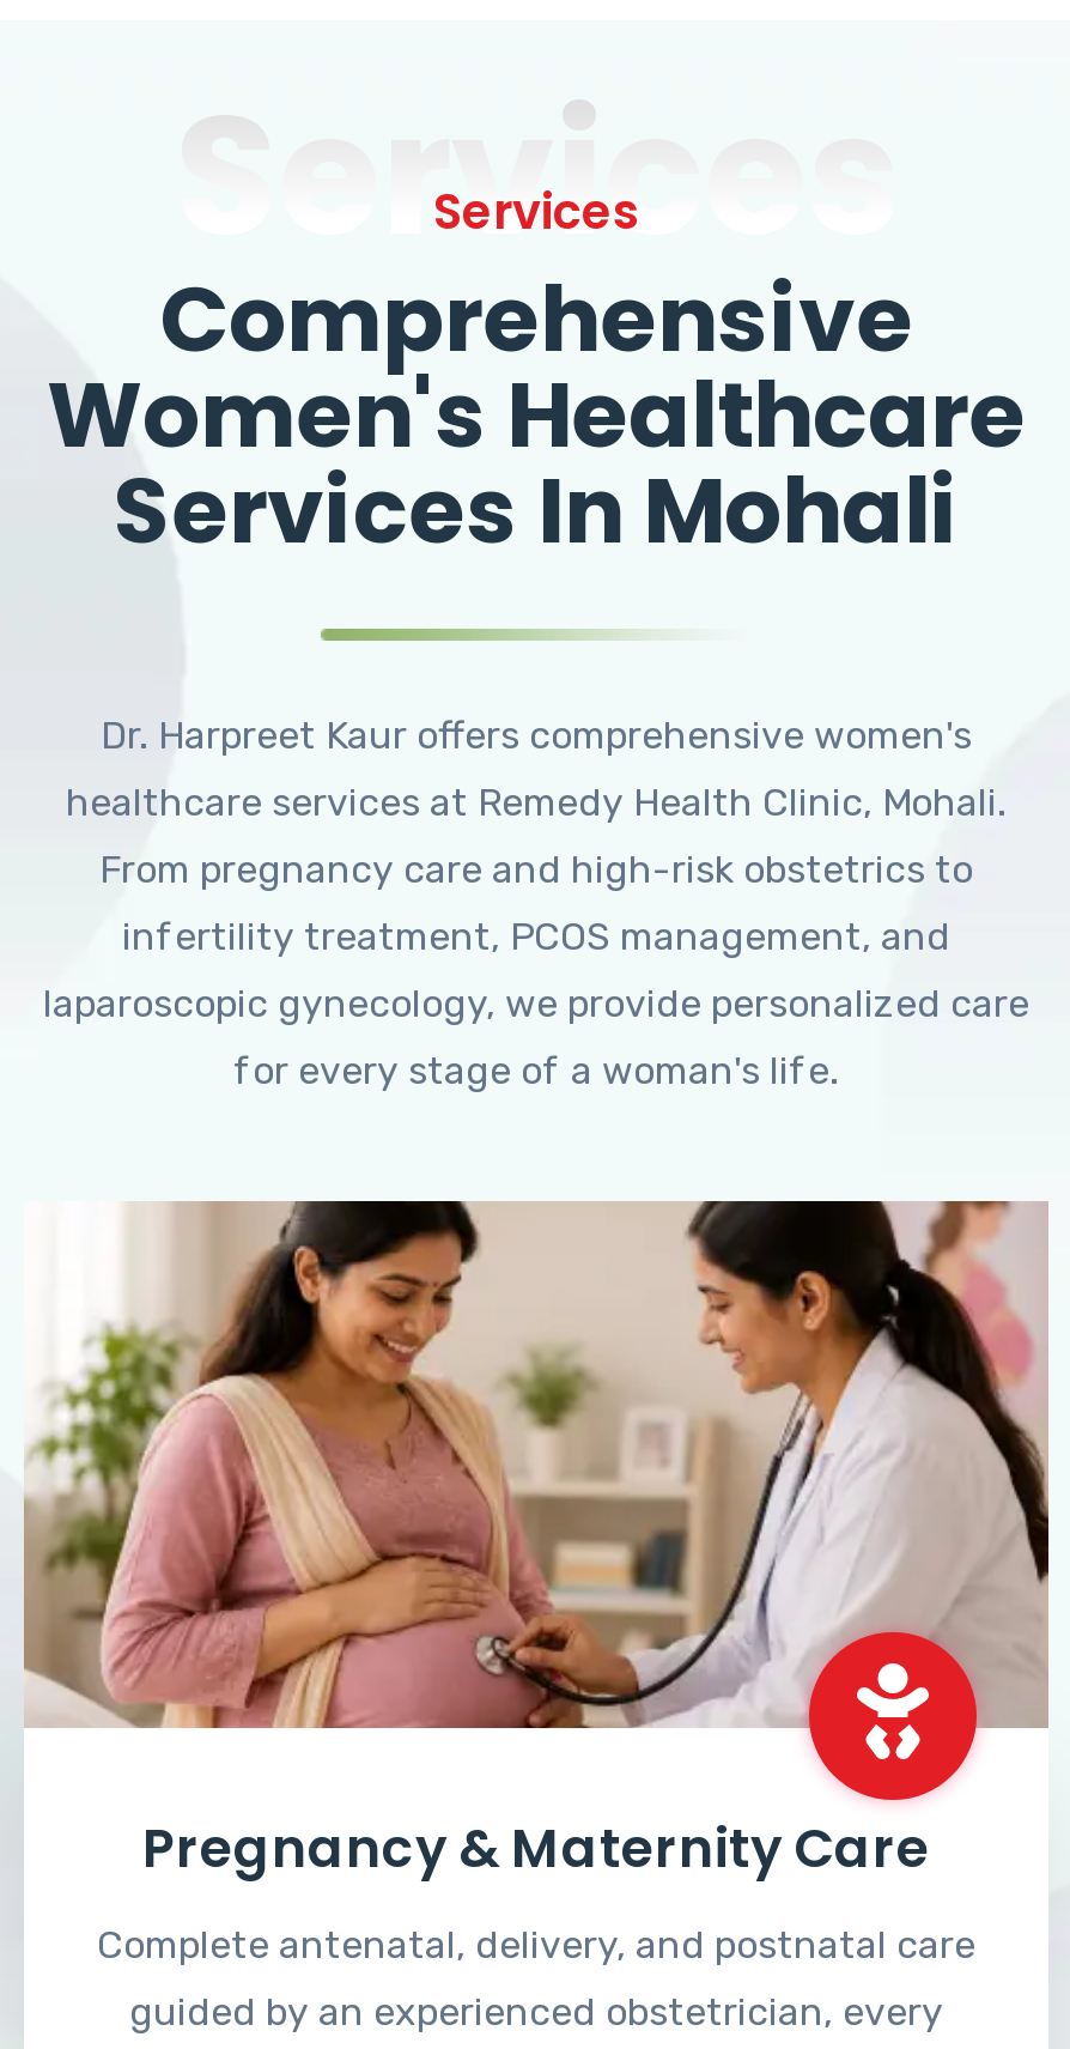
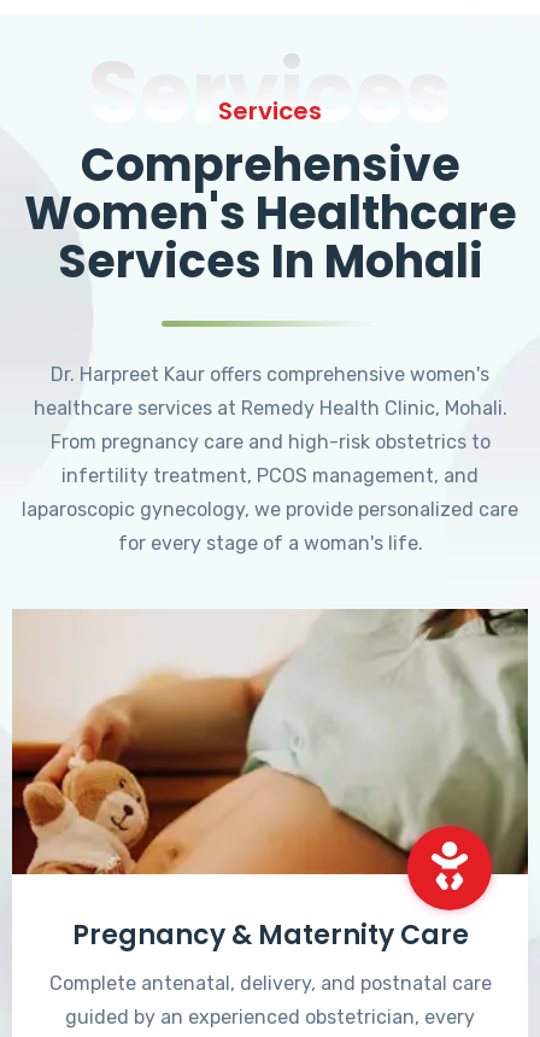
[24,1199,1051,1730] [image] -> [11,608,529,875] [image]

